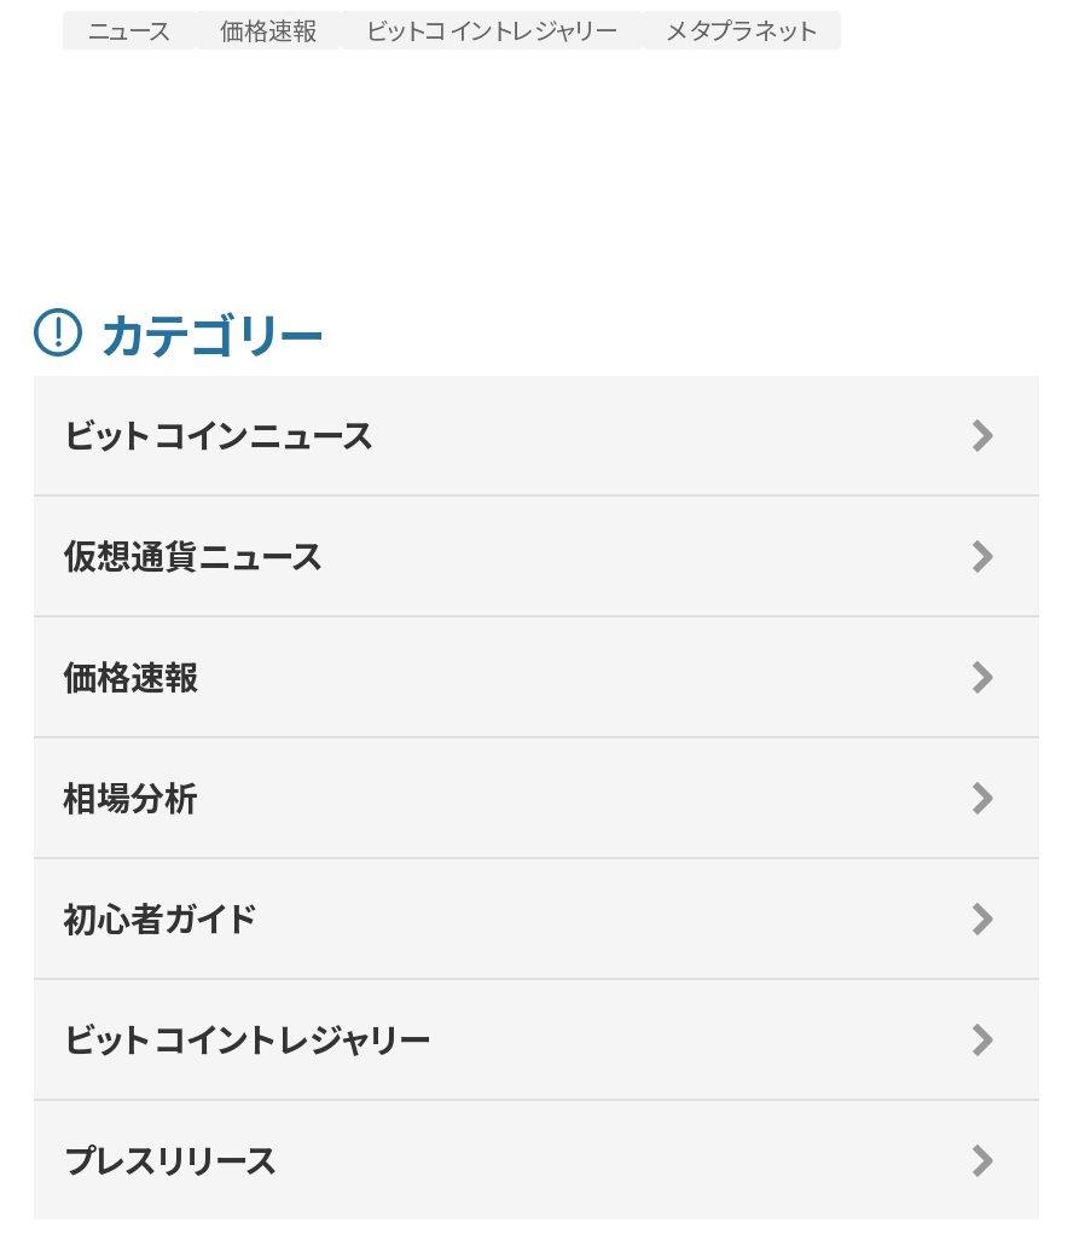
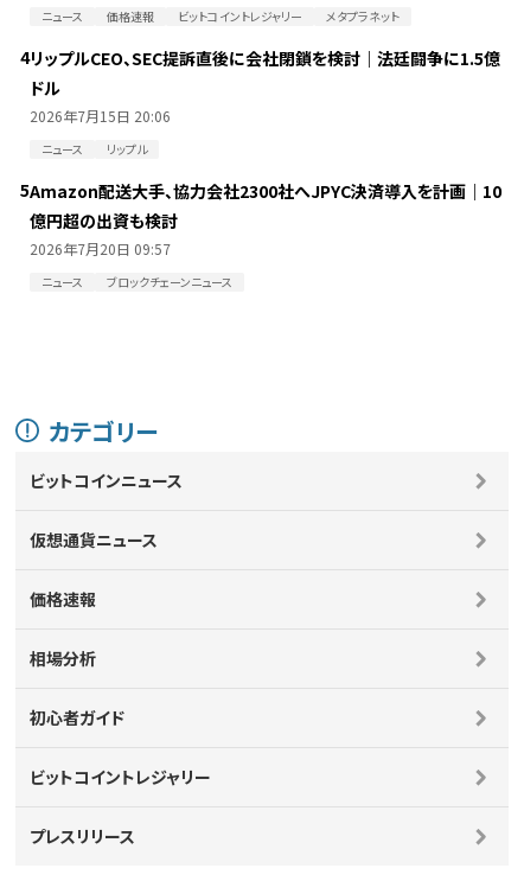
none -> [20,45,501,291] 4リップルCEO、SEC提訴直後に会社閉鎖を検討｜法廷闘争に1.5億 | ドル | 2026年7月15日 20:06 | ニュース | リップル | 5Amazon配送大手、協力会社2300社へJPYC決済導入を計画｜10 | 億円超の出資も検討 | 2026年7月20日 09:57 | ニュース | ブロックチェーンニュース

